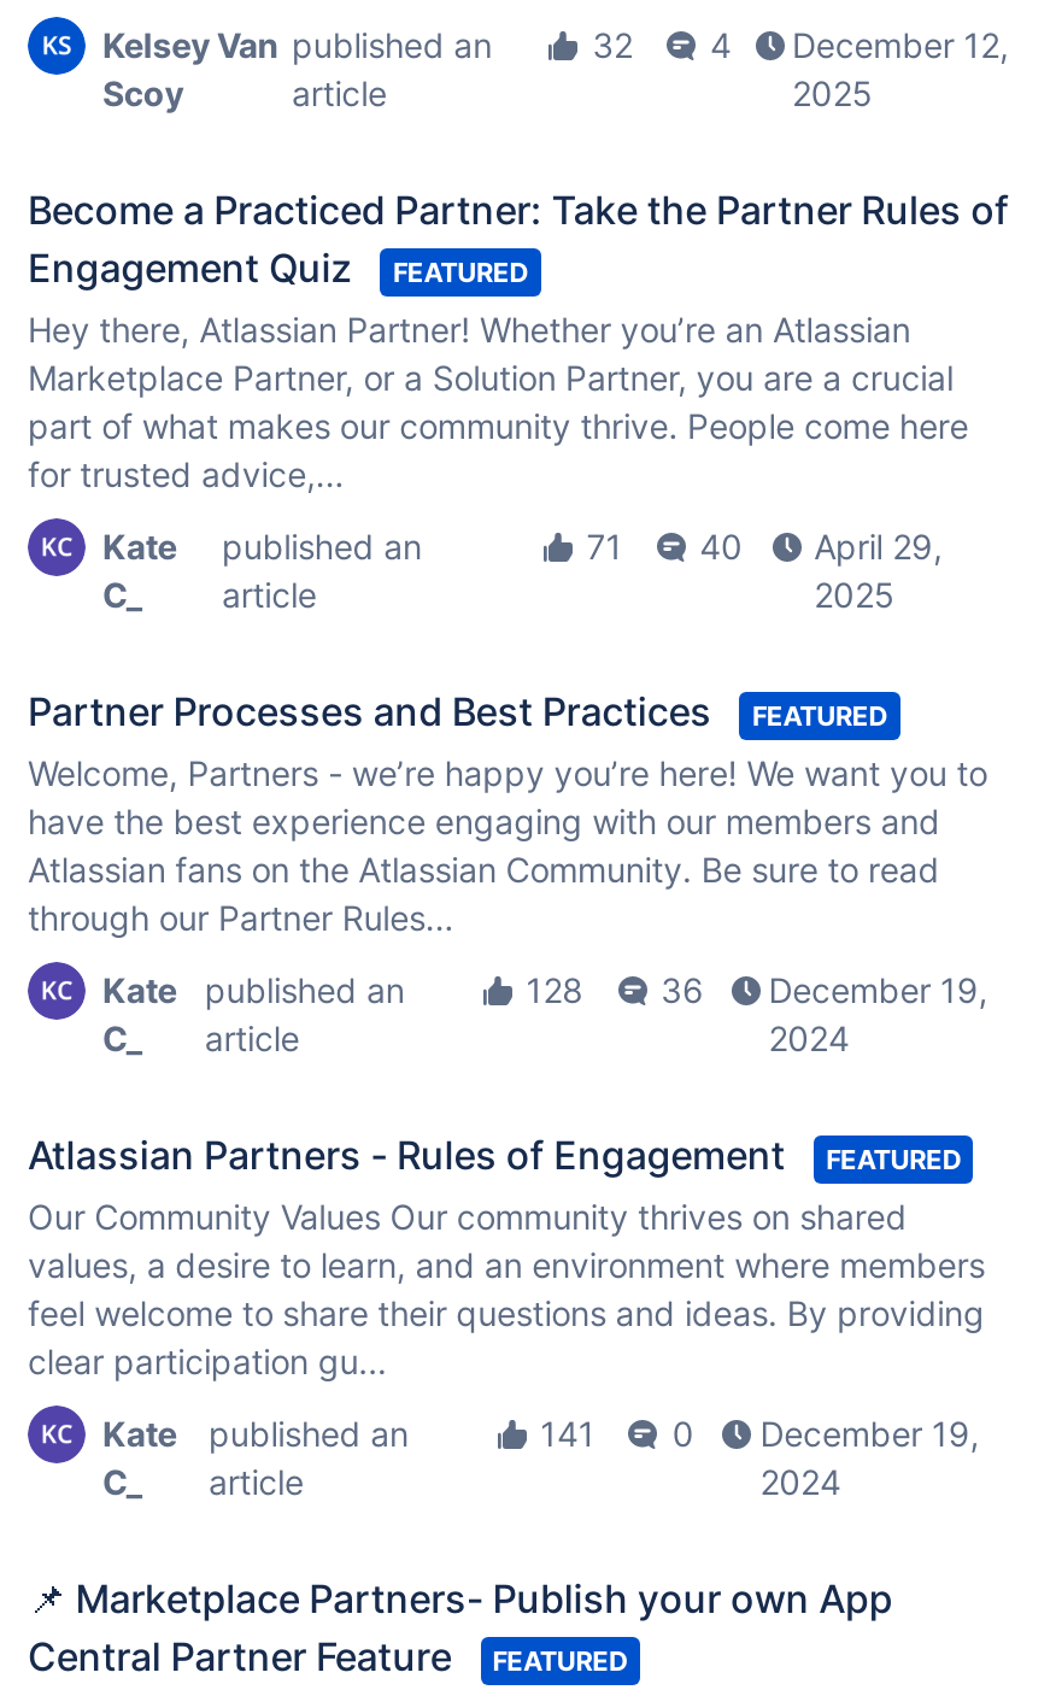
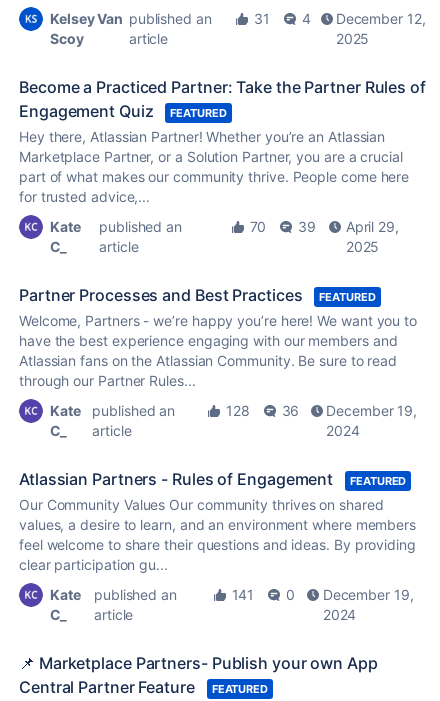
[592,24,1009,65] 32 4 December 12, -> [254,10,426,27] 31 4 December 12,
[587,526,622,567] 71 -> [249,218,266,235] 70
[699,526,743,567] 40 -> [298,218,316,235] 39

